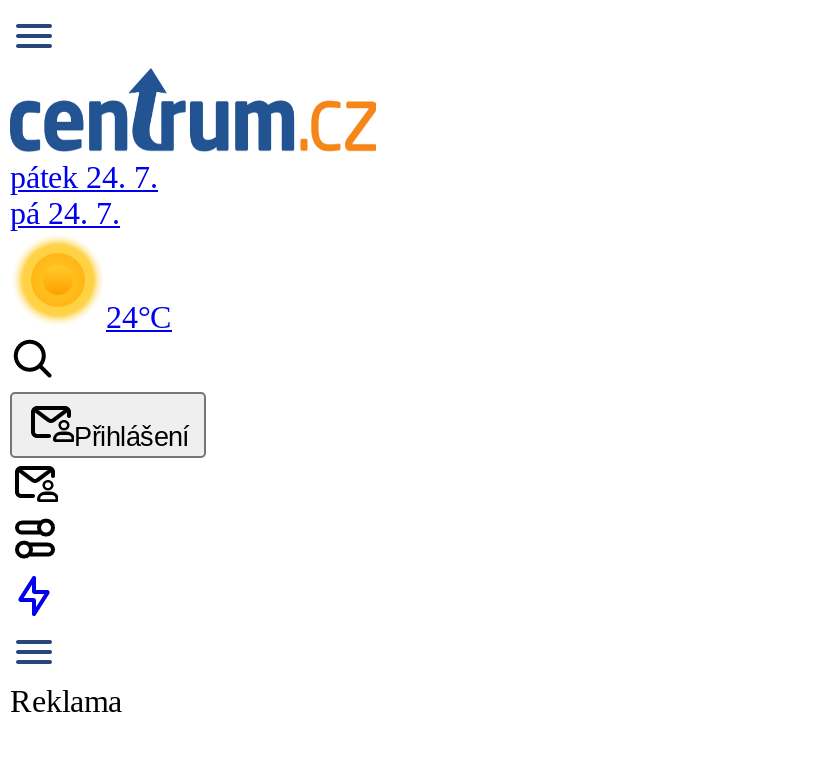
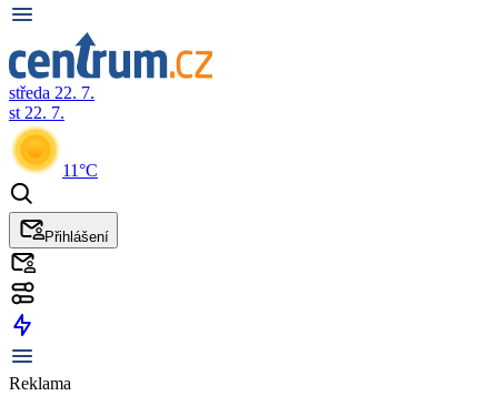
[10,160,158,230] pátek 24. 7. | pá 24. 7. -> [9,83,94,122] středa 22. 7. | st 22. 7.
[106,300,172,334] 24°C -> [62,161,98,180] 11°C

